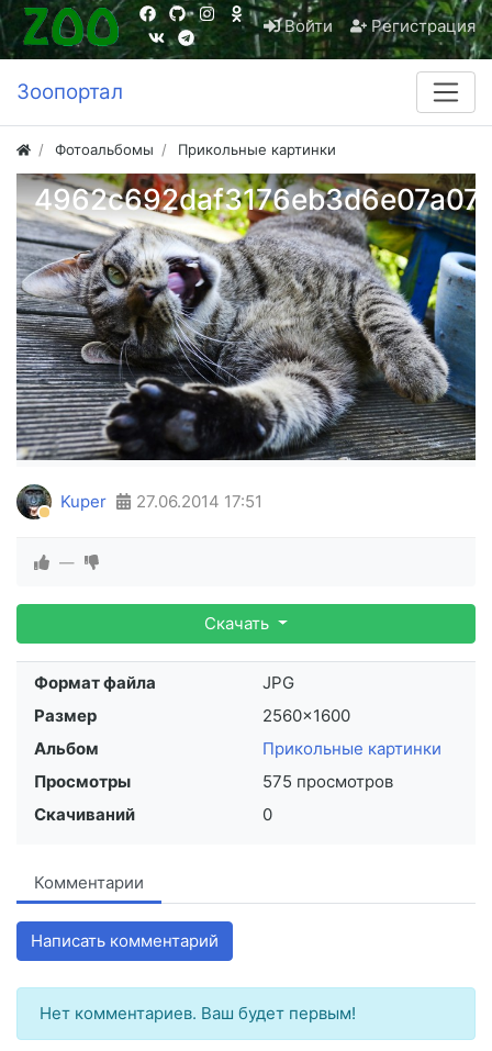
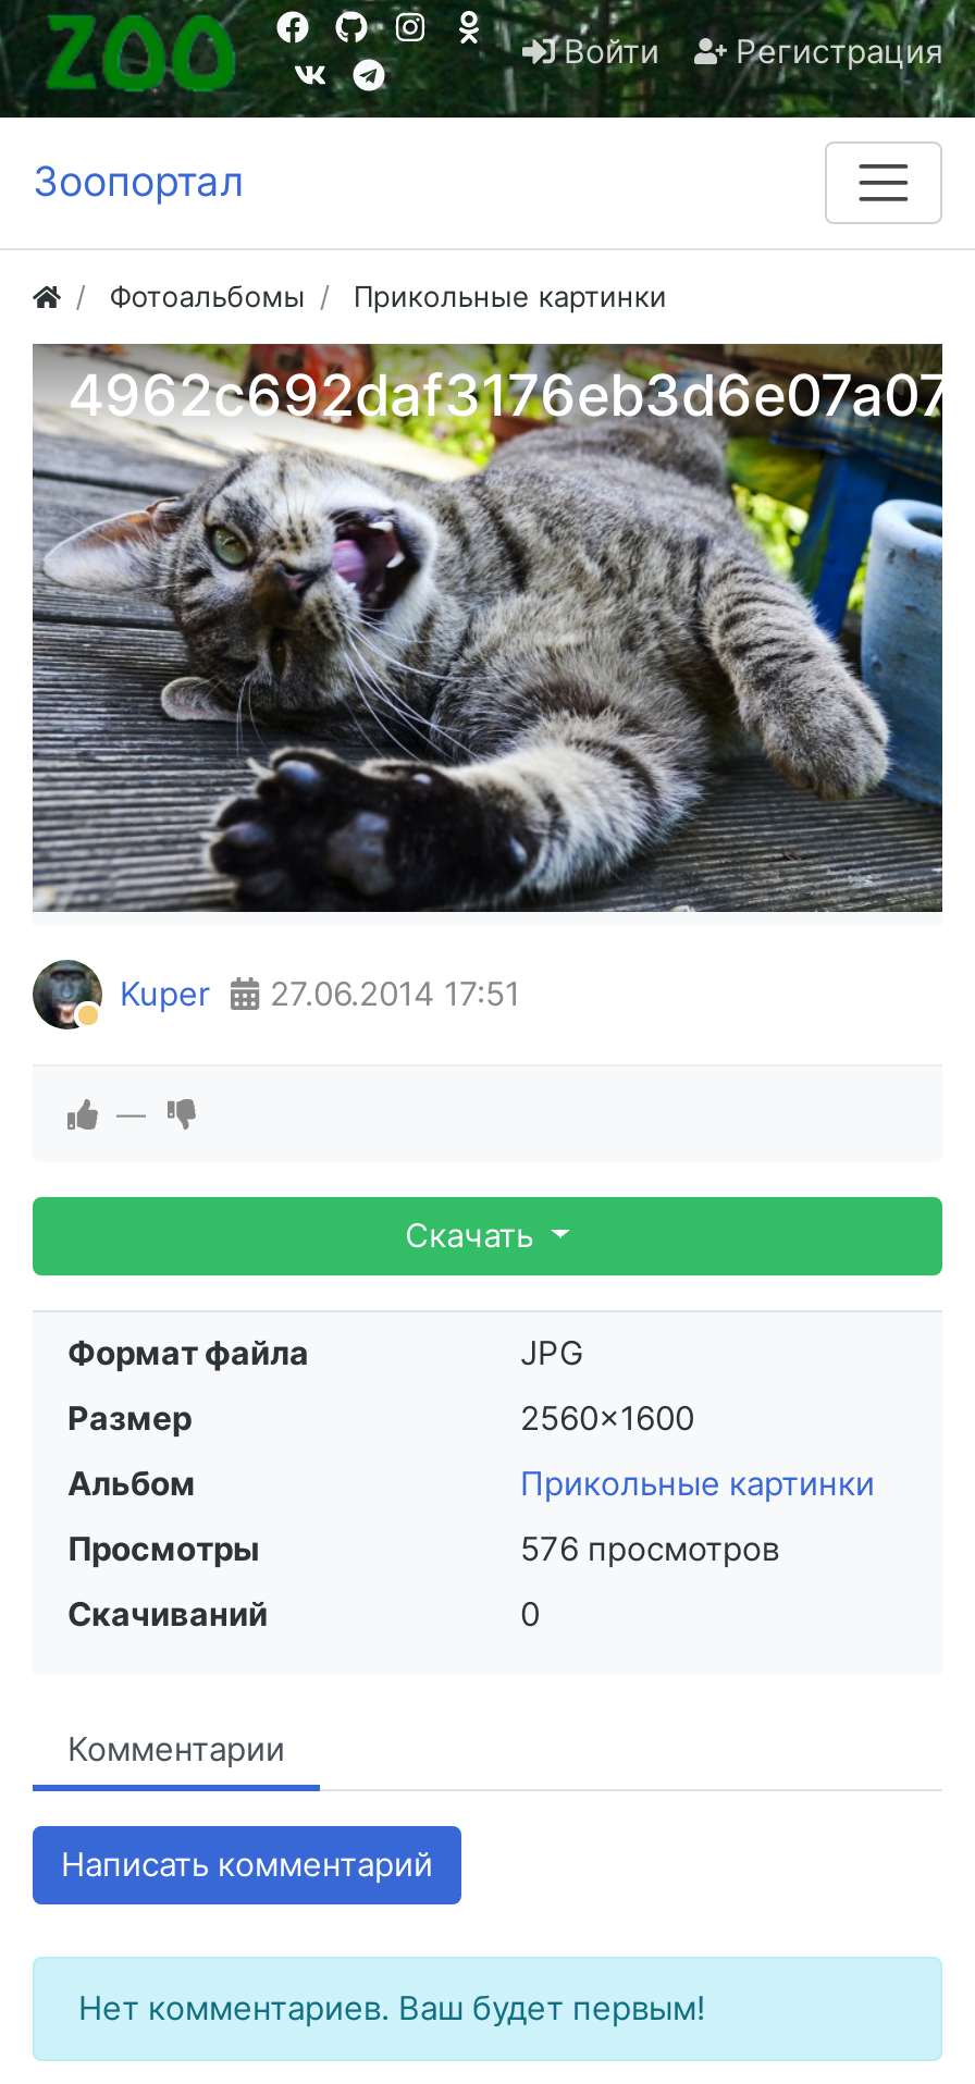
[262,771,393,792] 575 просмотров -> [520,1528,779,1569] 576 просмотров

